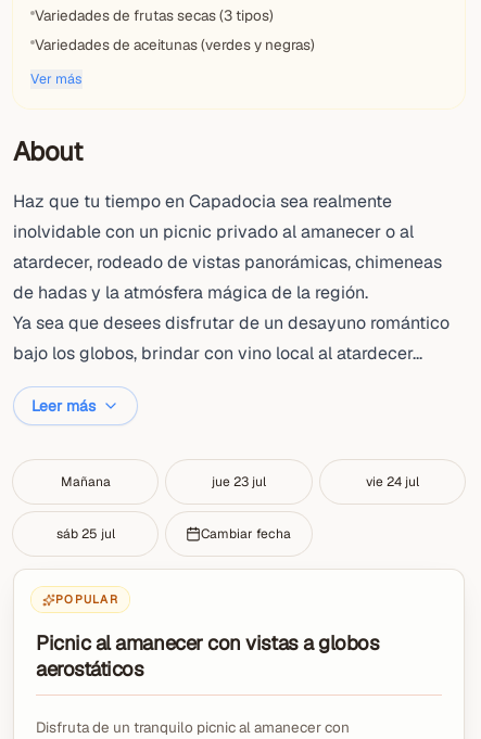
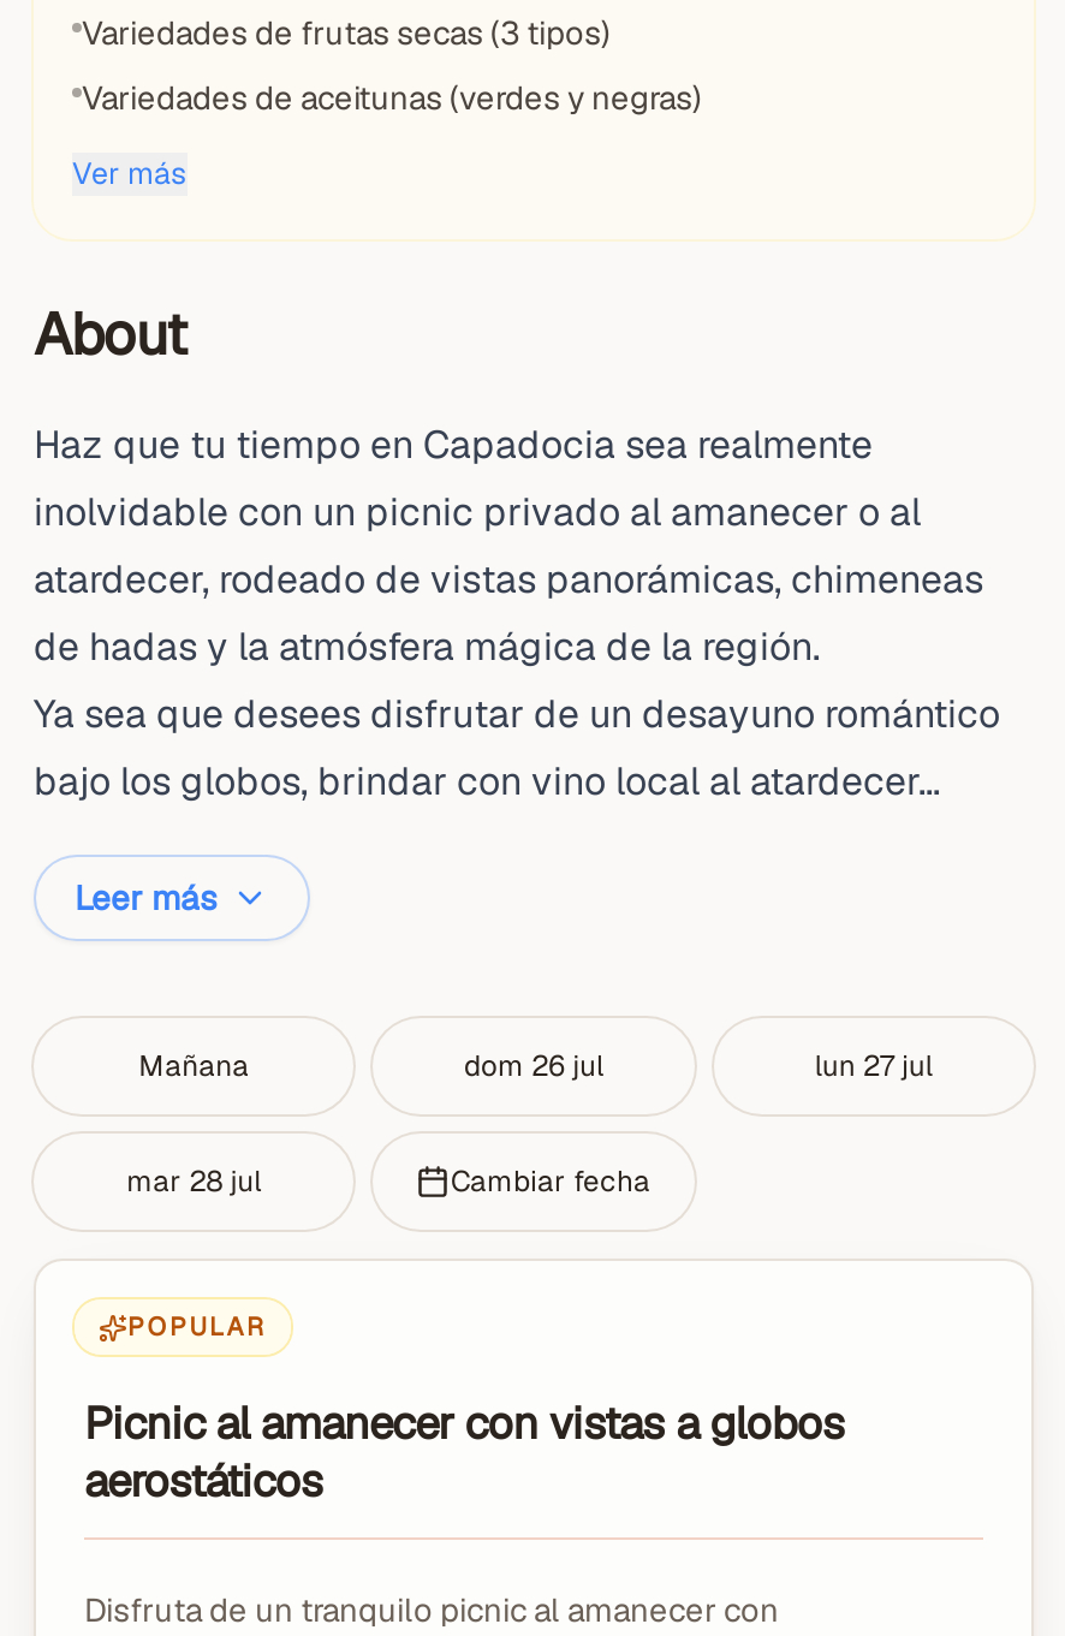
[212,473,266,490] jue 23 jul -> [464,1047,603,1085] dom 26 jul
[366,473,419,490] vie 24 jul -> [814,1047,932,1085] lun 27 jul
[56,525,115,543] sáb 25 jul -> [127,1162,261,1201] mar 28 jul

